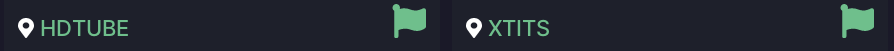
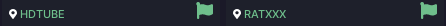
[488,13,550,41] XTITS -> [244,7,286,21] RATXXX

